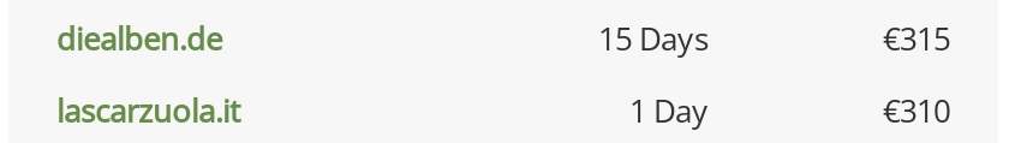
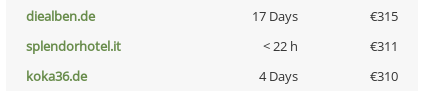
[598,17,709,60] 15 Days -> [251,7,297,25] 17 Days
[56,89,709,132] lascarzuola.it | 1 Day -> [26,37,398,85] splendorhotel.it | < 22 h | €311 | koka36.de | 4 Days

